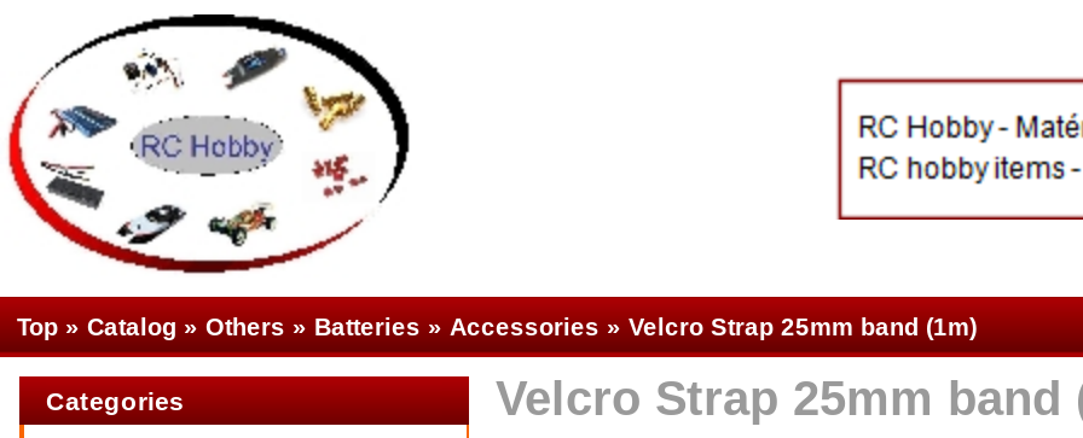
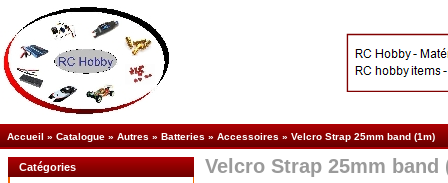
[17,314,977,340] Top» Catalog» Others» Batteries» Accessories» Velcro Strap 25mm band (1m) -> [7,131,435,142] Accueil» Catalogue» Autres» Batteries» Accessoires» Velcro Strap 25mm band (1m)
[46,386,184,415] Categories -> [19,161,76,173] Catégories

